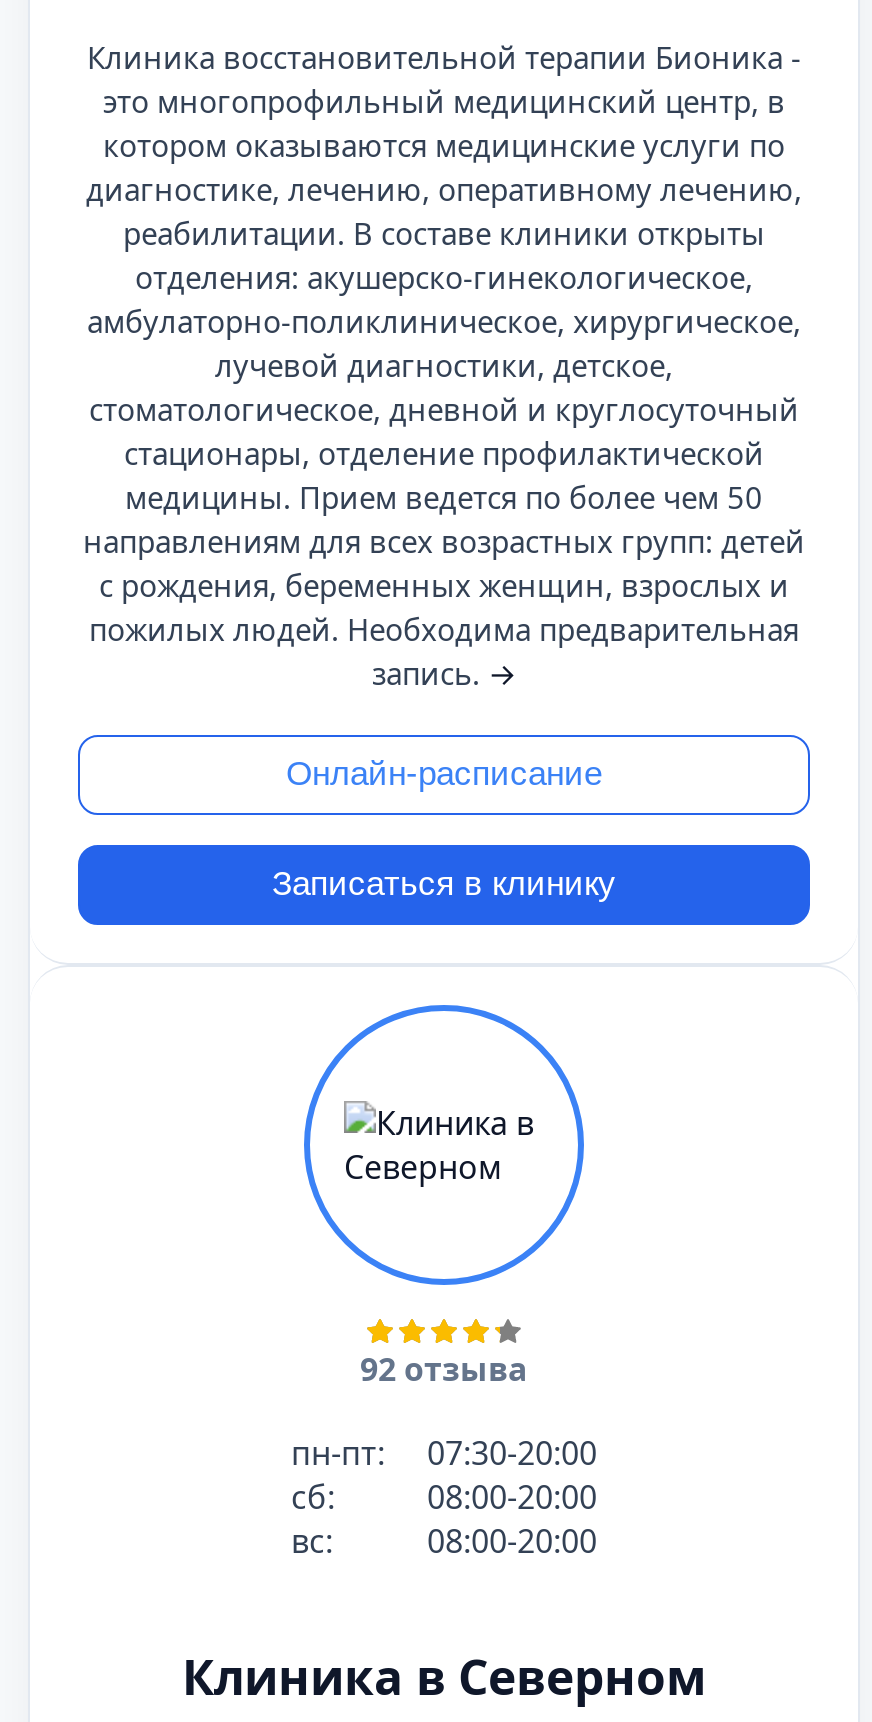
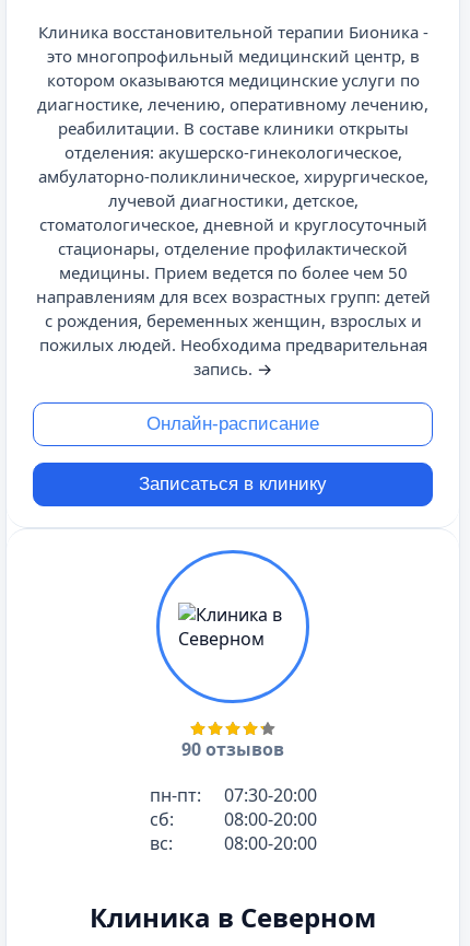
[360,1347,528,1391] 92 отзыва -> [181,737,284,761] 90 отзывов

